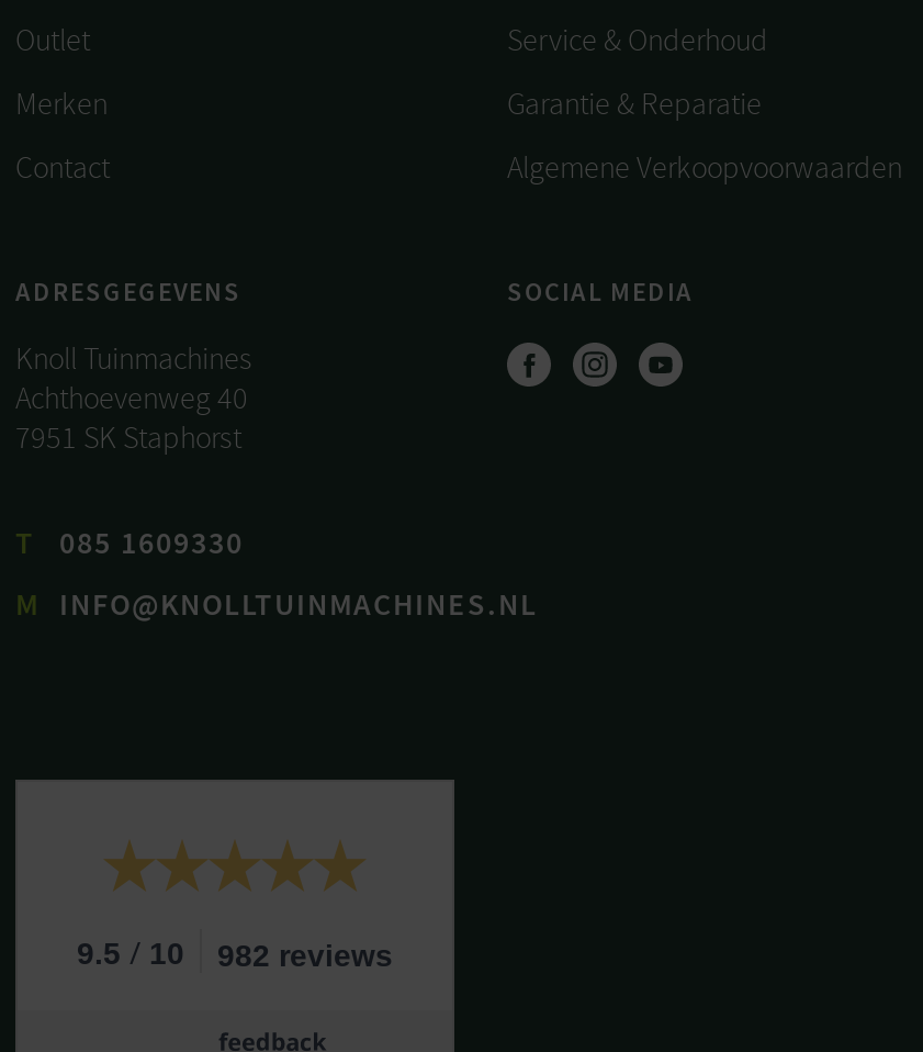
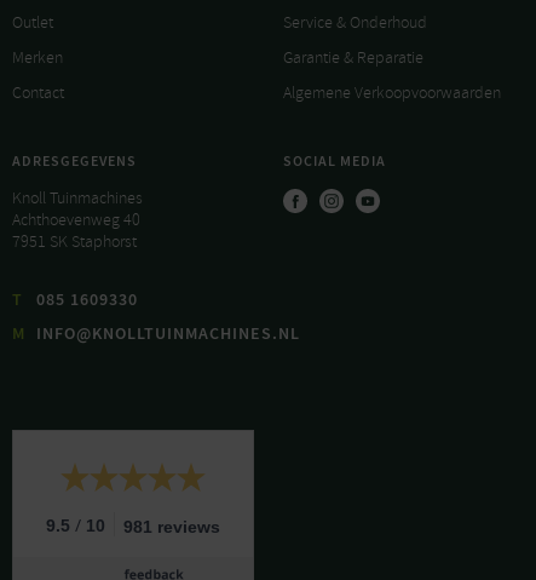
[77,931,393,973] 9.5 / 10 982 reviews -> [46,513,220,536] 9.5 / 10 981 reviews

